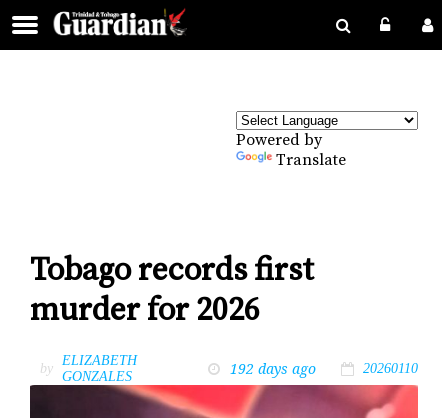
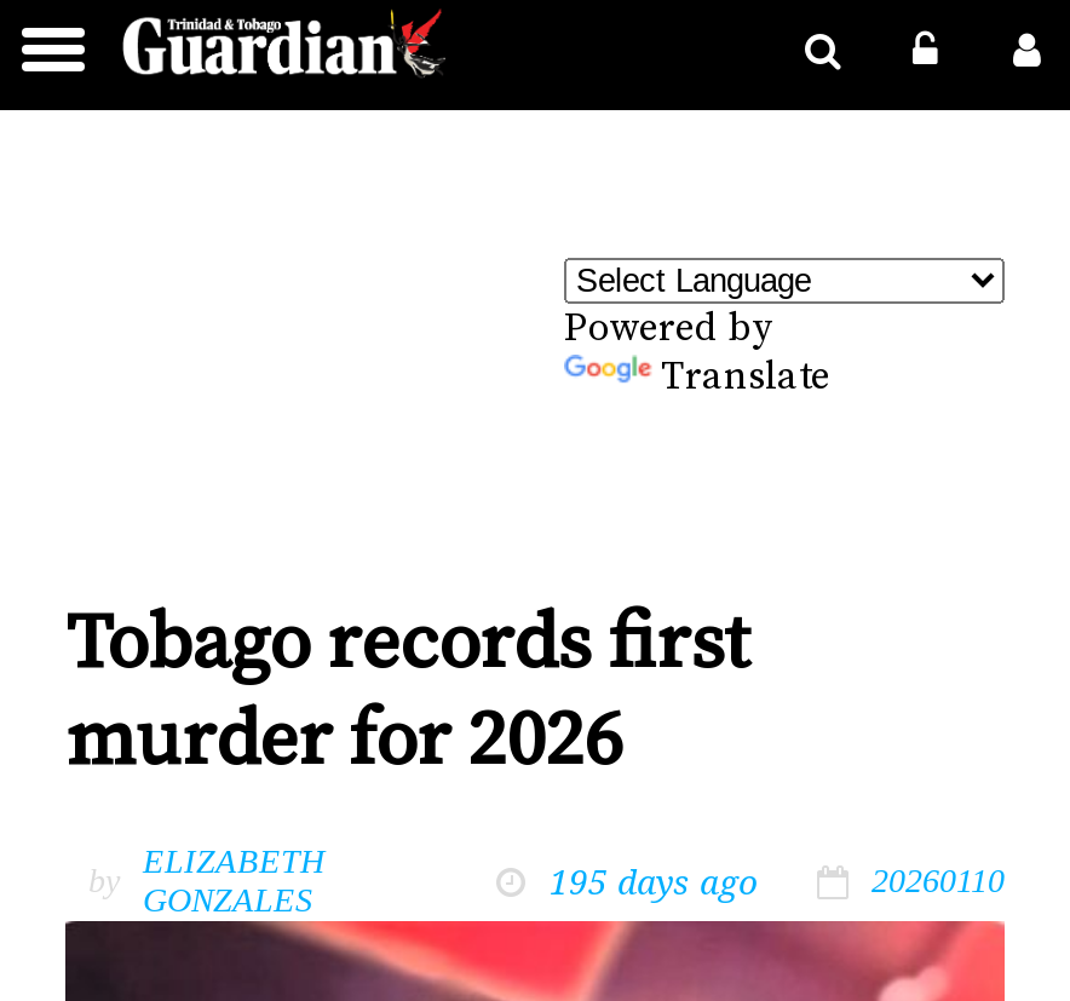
[230,359,316,378] 192 days ago -> [550,858,758,904] 195 days ago

